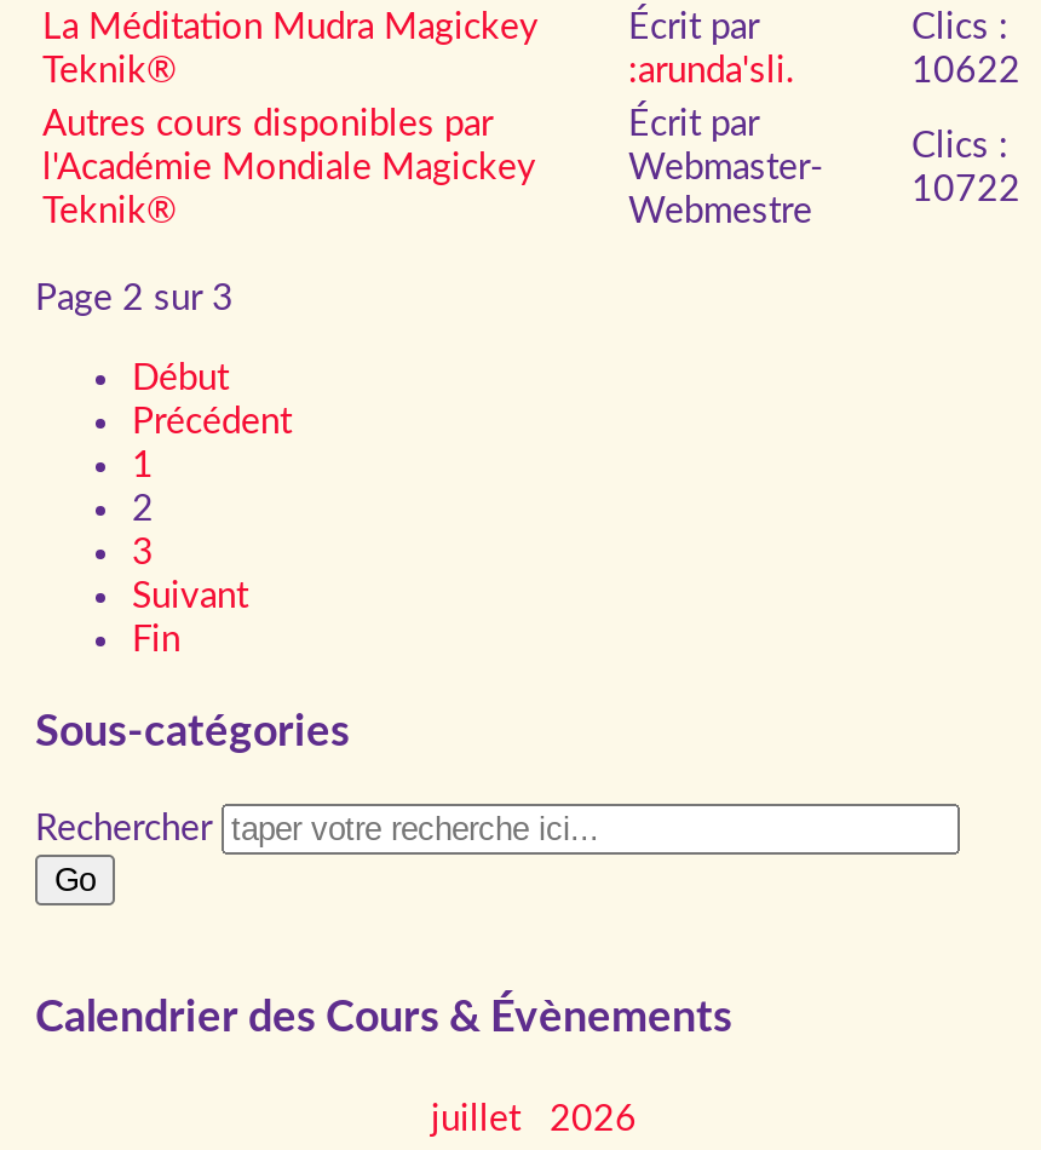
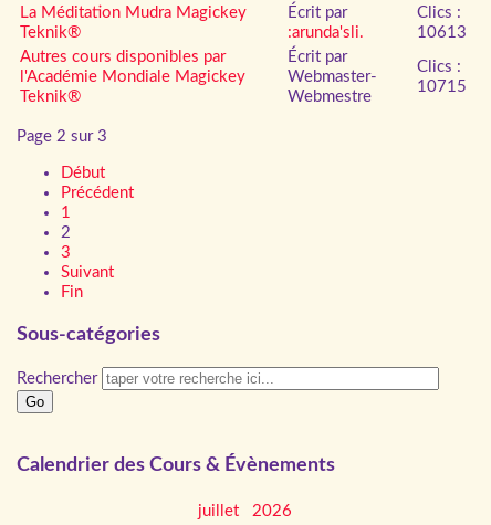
[911,53,1020,90] 10622 -> [417,24,467,41] 10613
[911,172,1020,208] 10722 -> [417,78,467,95] 10715

